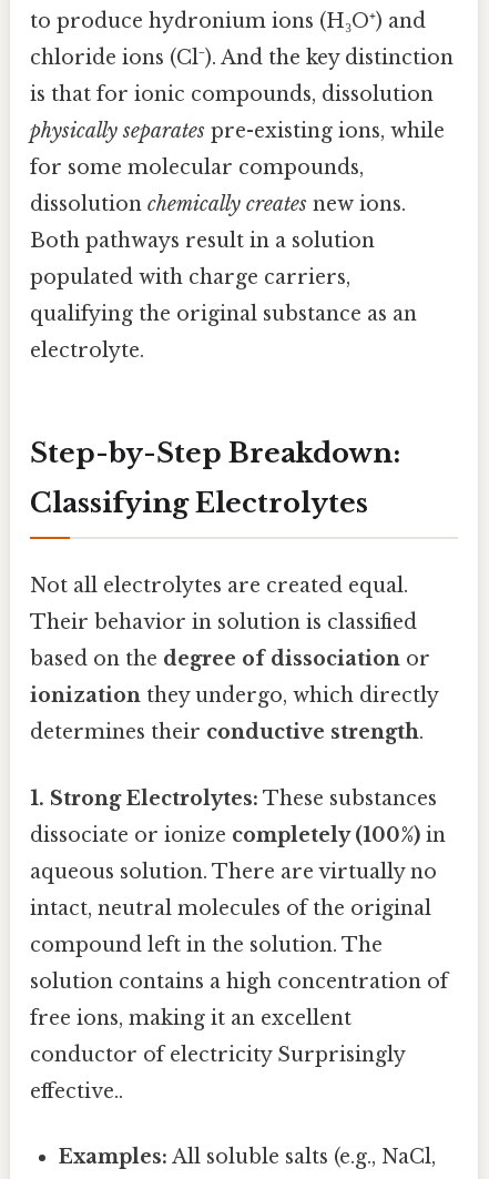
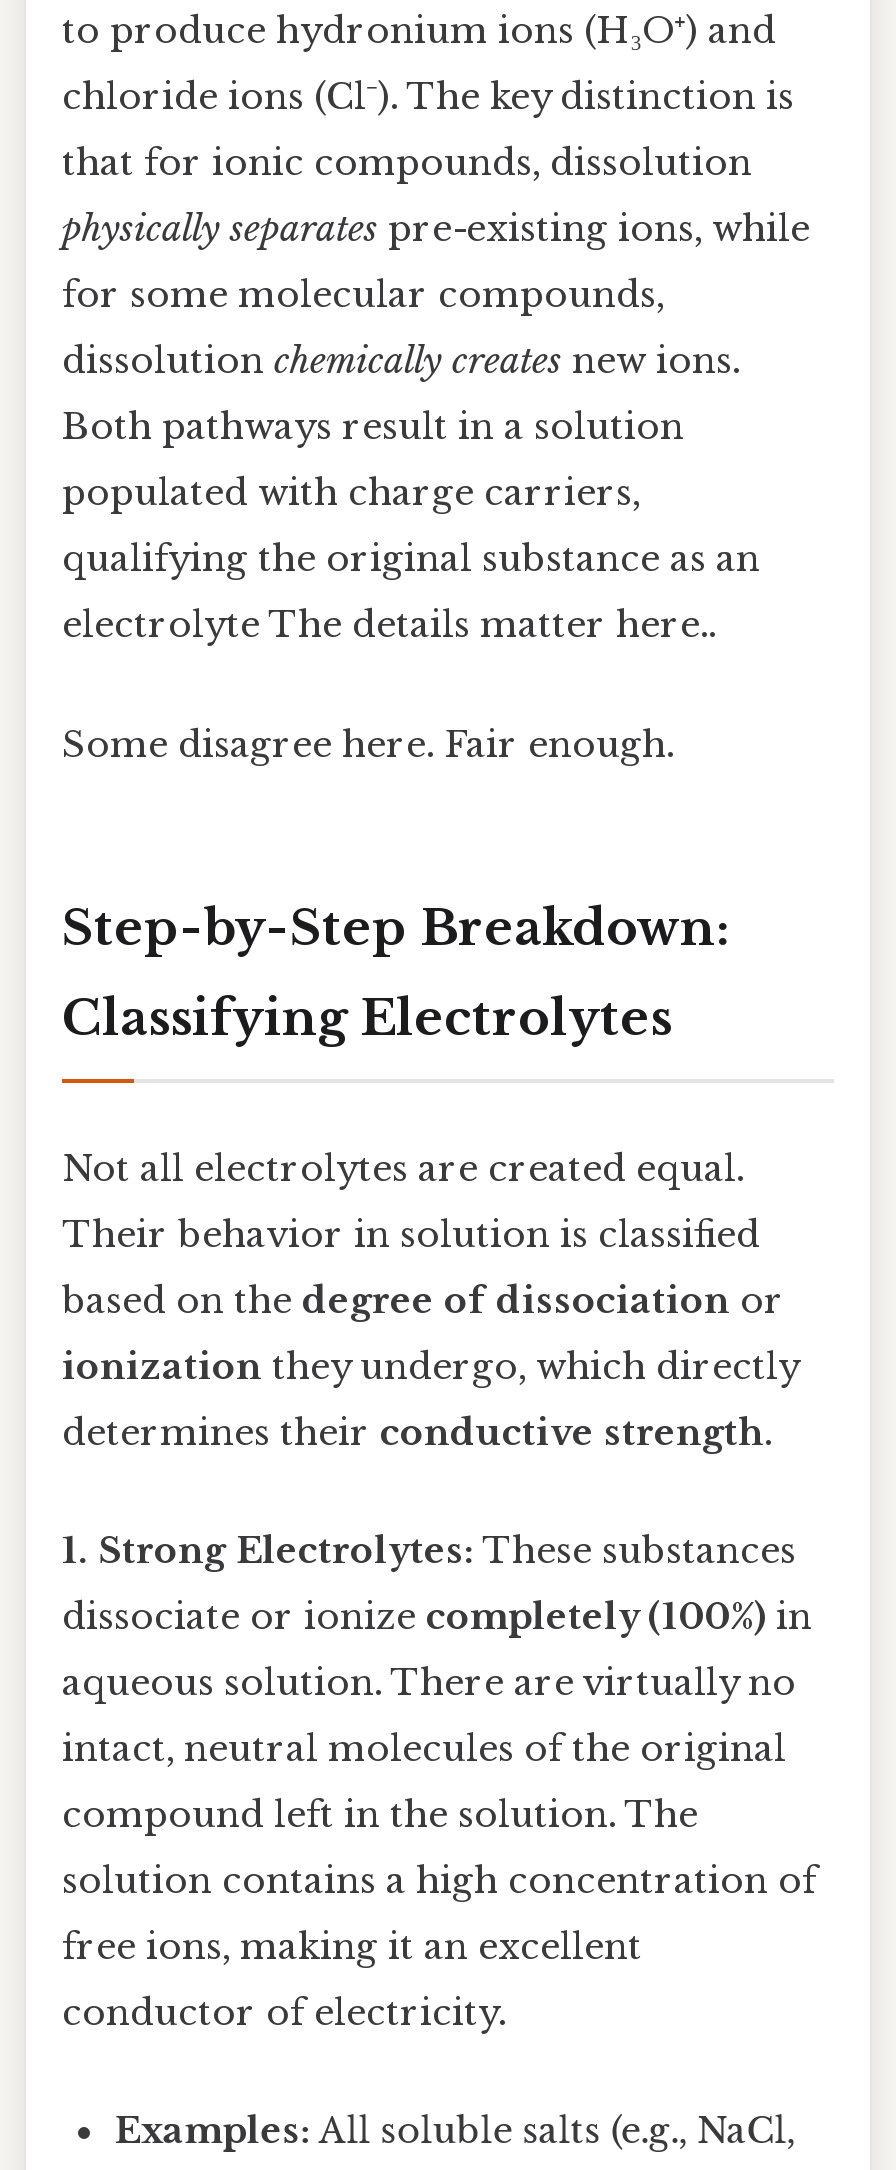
[30,46,454,70] chloride ions (Cl⁻). And the key distinction -> [62,76,794,120] chloride ions (Cl⁻). The key distinction is
[30,83,434,107] is that for ionic compounds, dissolution -> [62,142,752,186] that for ionic compounds, dissolution
[30,339,144,363] electrolyte. -> [62,604,716,766] electrolyte The details matter here.. | Some disagree here. Fair enough.
moved [30,437,448,1030] -> [62,900,816,1969]: Step-by-Step Breakdown: | Classifying Electrolytes | Not all electrolytes are created equal. | ... | solution contains a high concentration of | free ions, making it an excellent
[30,1042,405,1103] conductor of electricity Surprisingly | effective.. -> [62,1991,506,2035] conductor of electricity.

